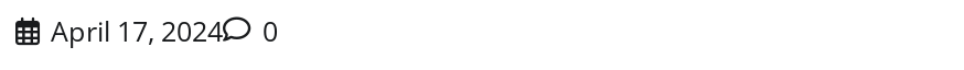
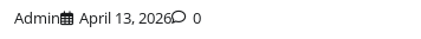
[51,11,223,51] April 17, 2024 -> [14,7,171,28] Admin | April 13, 2026

